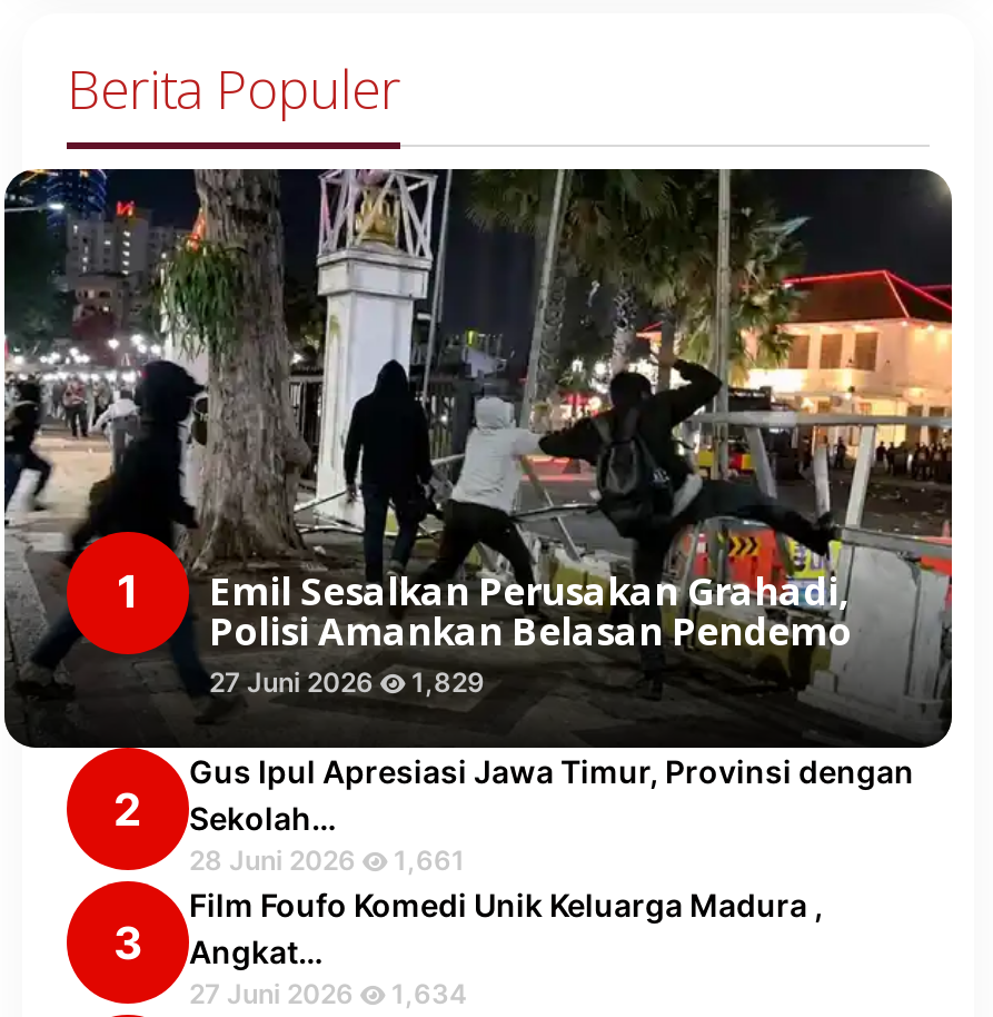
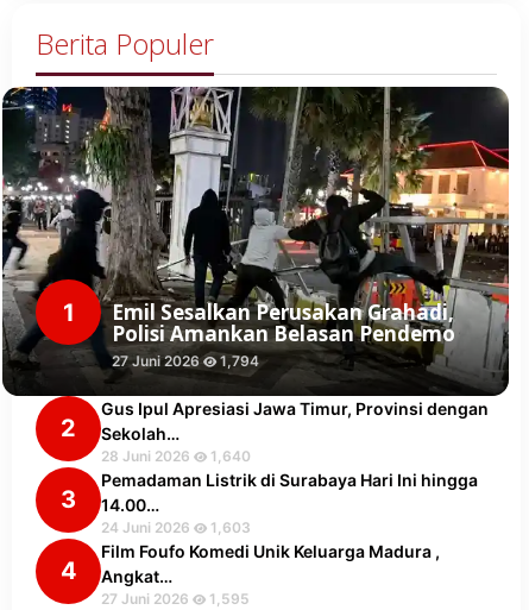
[209,667,485,700] 27 Juni 2026 1,829 -> [112,352,259,369] 27 Juni 2026 1,794
[189,845,465,878] 28 Juni 2026 1,661 -> [101,447,251,465] 28 Juni 2026 1,640
none -> [60,469,478,585] Pemadaman Listrik di Surabaya Hari Ini hingga | 14.00… | 24 Juni 2026 | 1,603 | 4
[189,979,467,1012] 27 Juni 2026 1,634 -> [101,589,250,607] 27 Juni 2026 1,595

